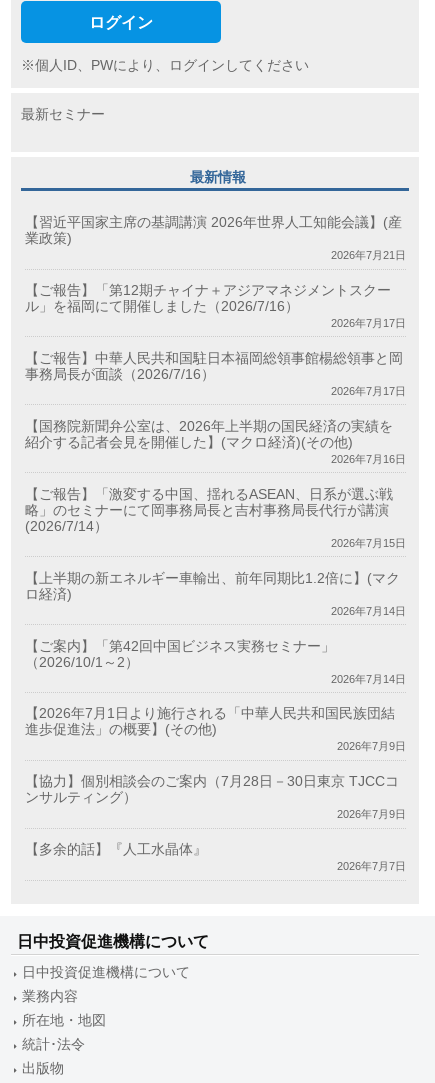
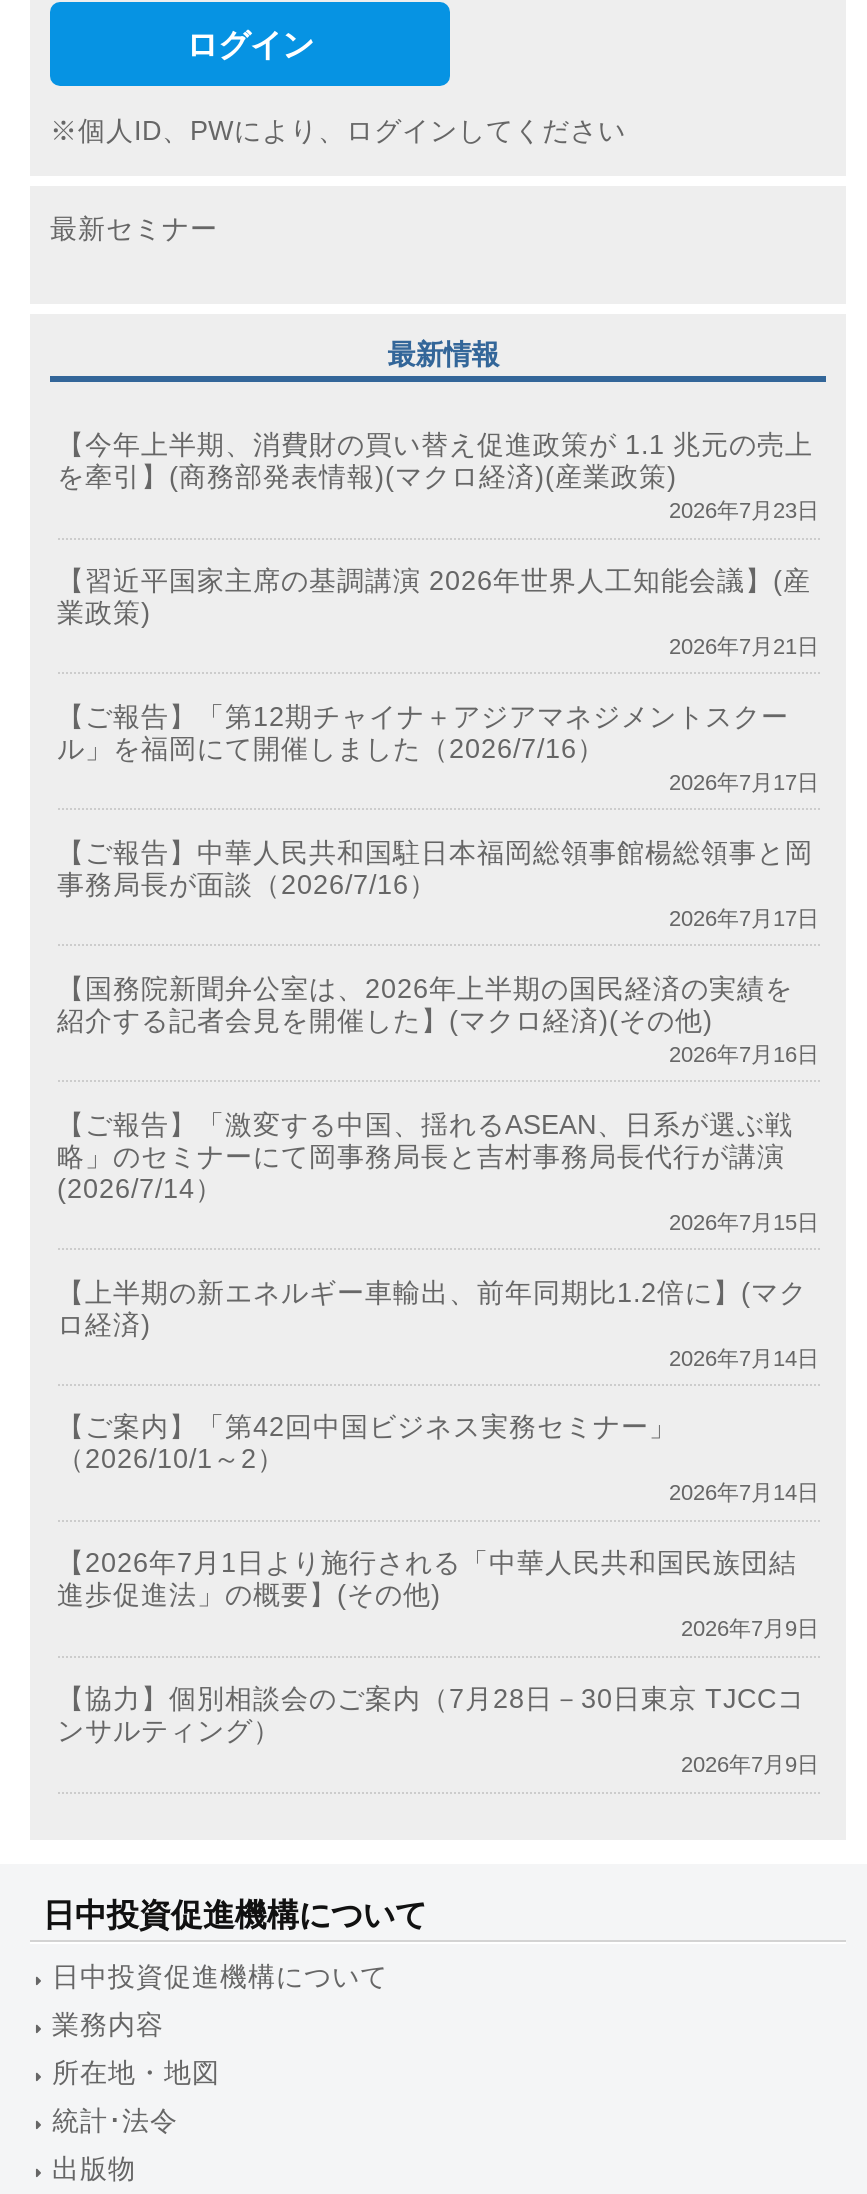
none -> [57,430,819,522] 【今年上半期、消費財の買い替え促進政策が 1.1 兆元の売上 | を牽引】(商務部発表情報)(マクロ経済)(産業政策) | 2026年7月23日
moved [24,215,405,820] -> [57,566,819,1776]: 【習近平国家主席の基調講演 2026年世界人工知能会議】(産 | 業政策) | 2026年7月21日 | ... | ンサルティング） | 2026年7月9日
[24,842,405,872] 【多余的話】『人工水晶体』 | 2026年7月7日 -> none

